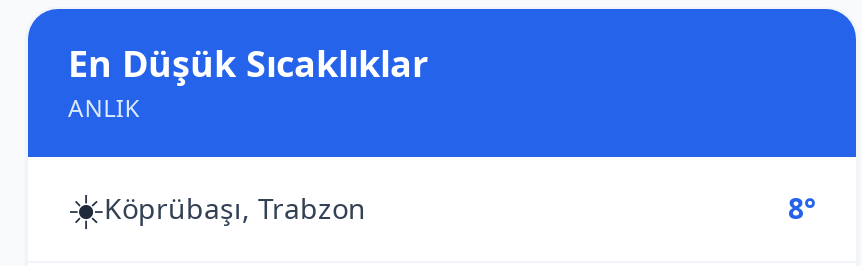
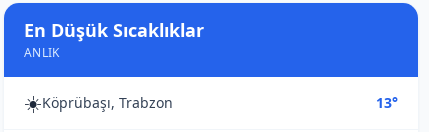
[788,189,816,227] 8° -> [376,93,398,112] 13°

